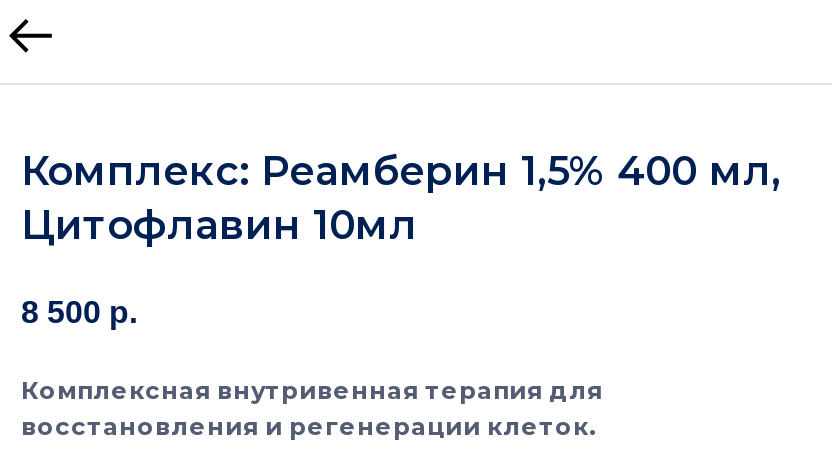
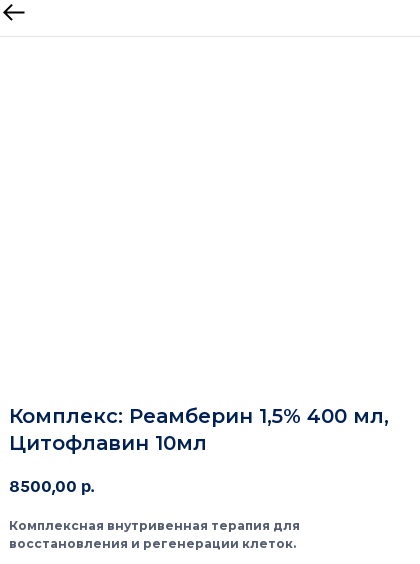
[21,296,137,330] 8 500 р. -> [9,476,95,497] 8500,00 р.

